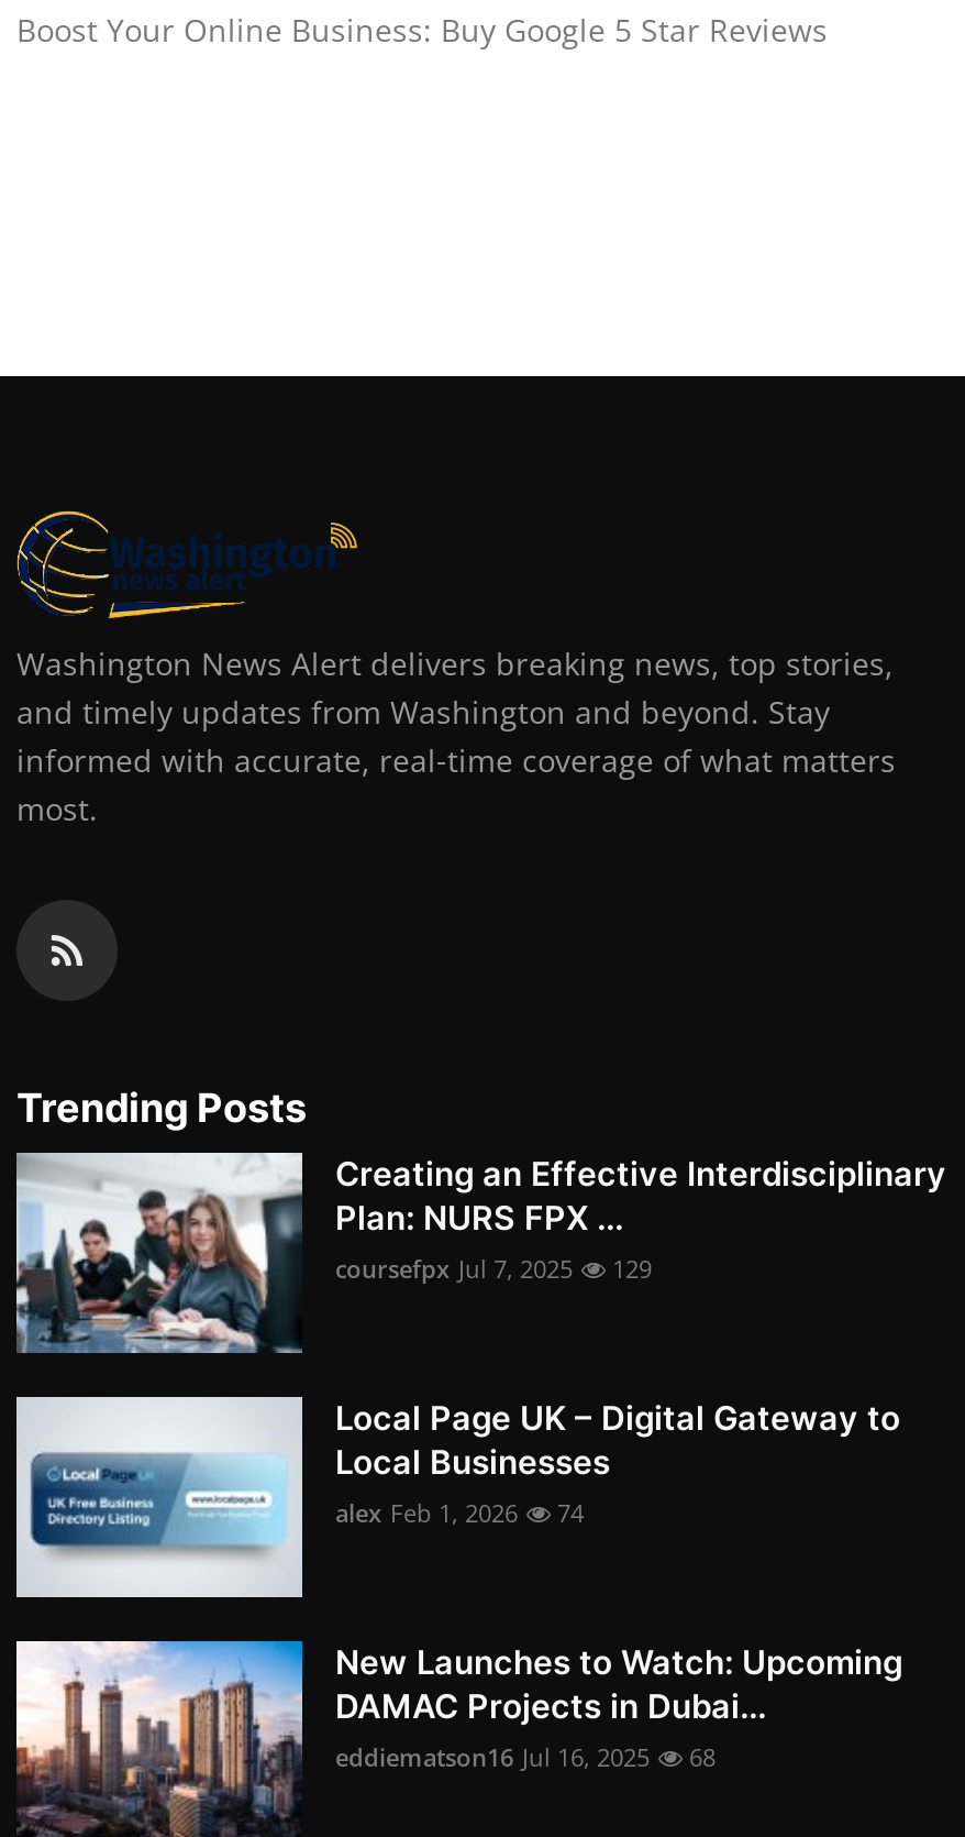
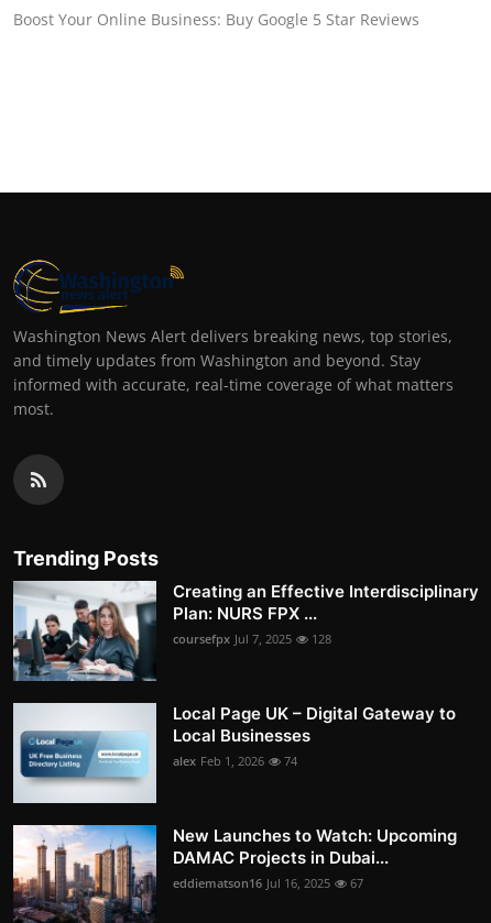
[335,1253,652,1286] coursefpx Jul 7, 2025 129 -> [173,631,331,647] coursefpx Jul 7, 2025 128
[335,1741,716,1774] eddiematson16 Jul 16, 2025 68 -> [173,875,363,892] eddiematson16 Jul 16, 2025 67

